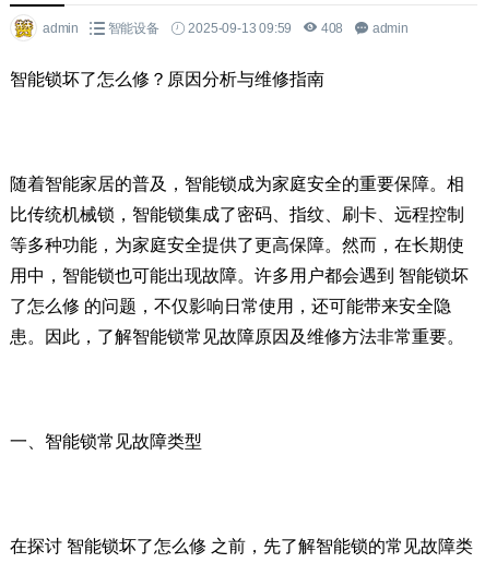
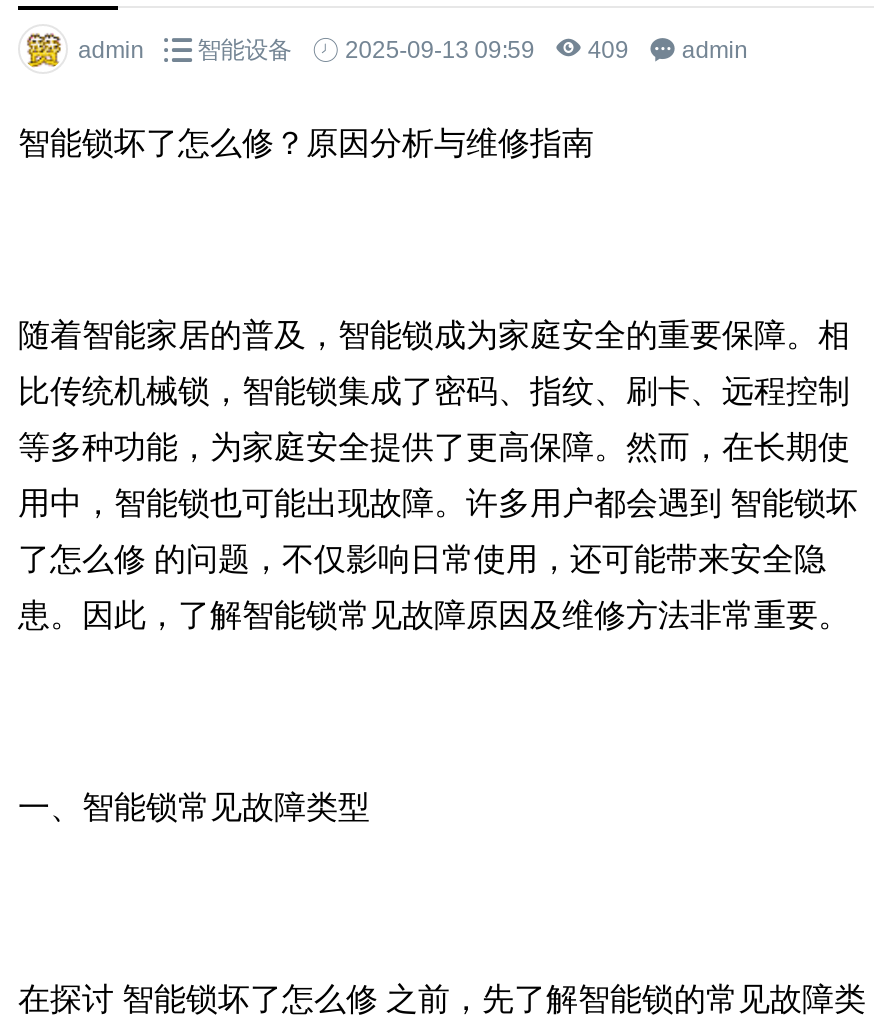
[43,21,408,36] admin 智能设备 2025-09-13 09:59 408 admin -> [78,36,748,64] admin 智能设备 2025-09-13 09:59 409 admin

